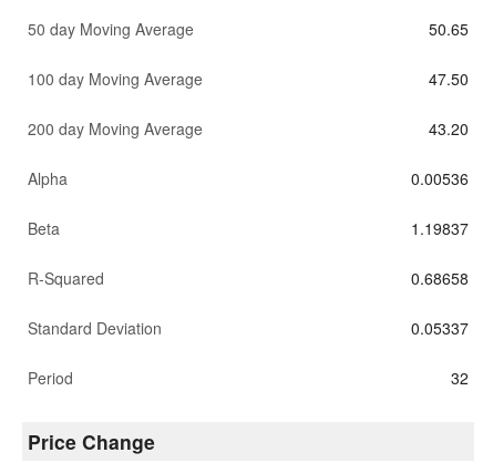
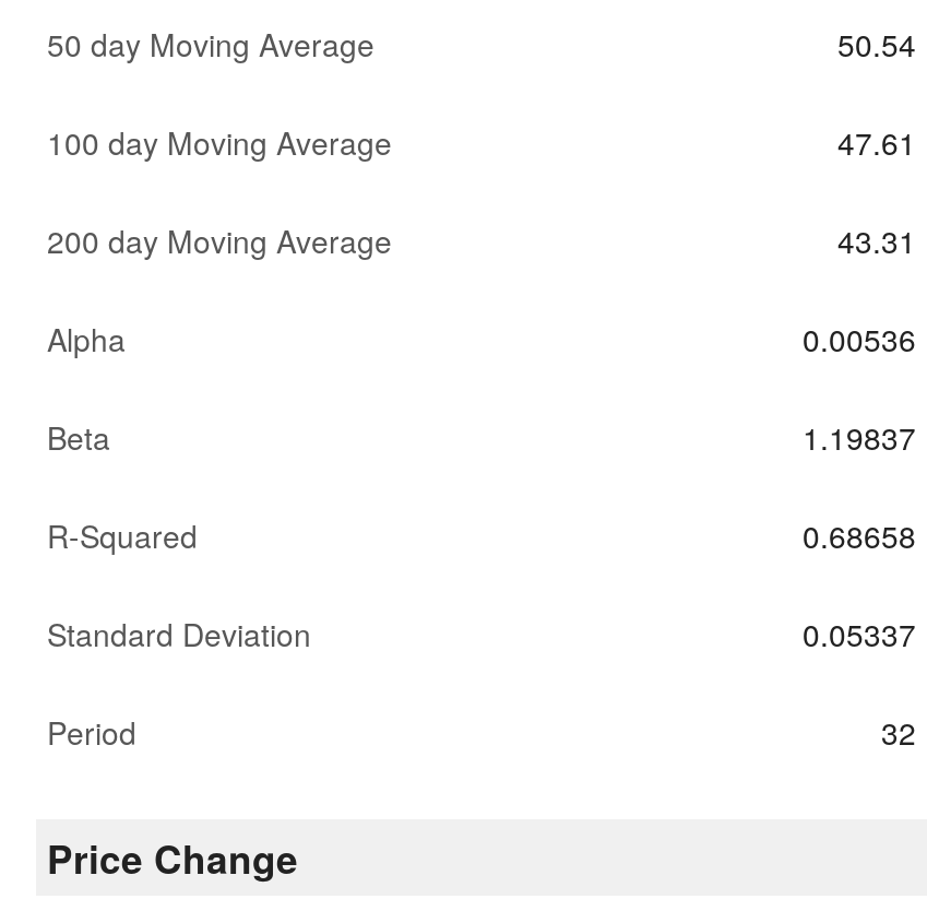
[429,18,469,40] 50.65 -> [837,22,916,66] 50.54
[429,68,469,90] 47.50 -> [837,120,916,164] 47.61
[429,117,469,140] 43.20 -> [837,218,916,262] 43.31

